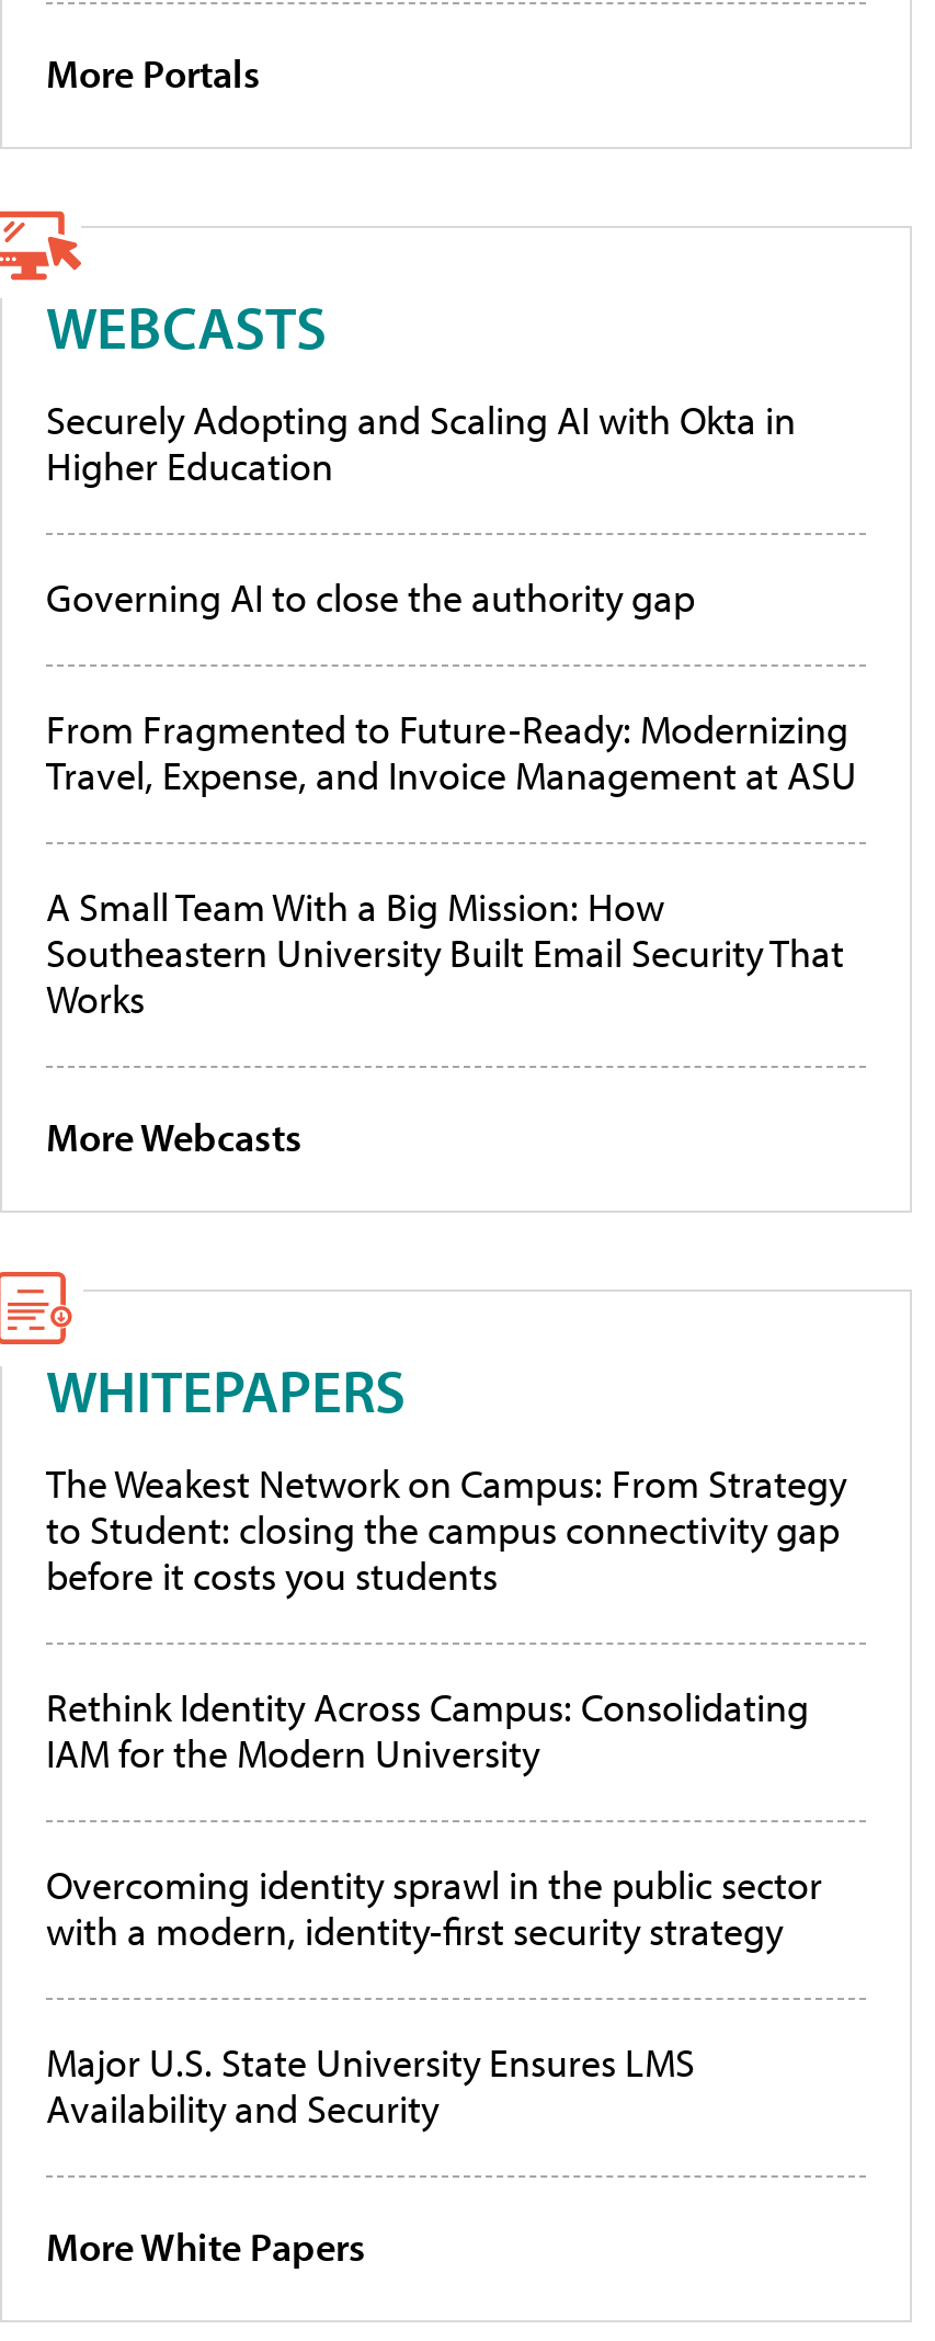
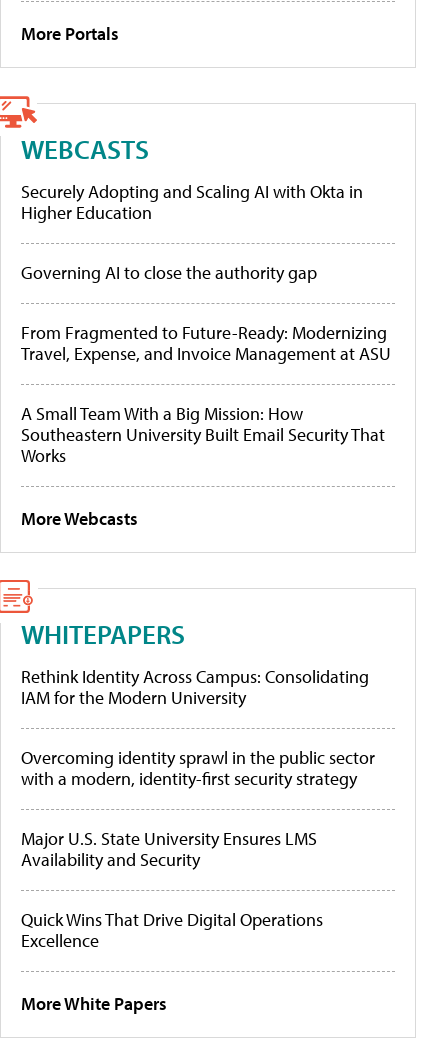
[46,1458,846,1601] The Weakest Network on Campus: From Strategy | to Student: closing the campus connectivity gap | before it costs you students -> none
moved [46,1682,822,2134] -> [21,665,375,871]: Rethink Identity Across Campus: Consolidating | IAM for the Modern University | Overcoming identity sprawl in the public sector | with a modern, identity-first security strategy | Major U.S. State University Ensures LMS | Availability and Security
none -> [21,908,323,952] Quick Wins That Drive Digital Operations | Excellence

